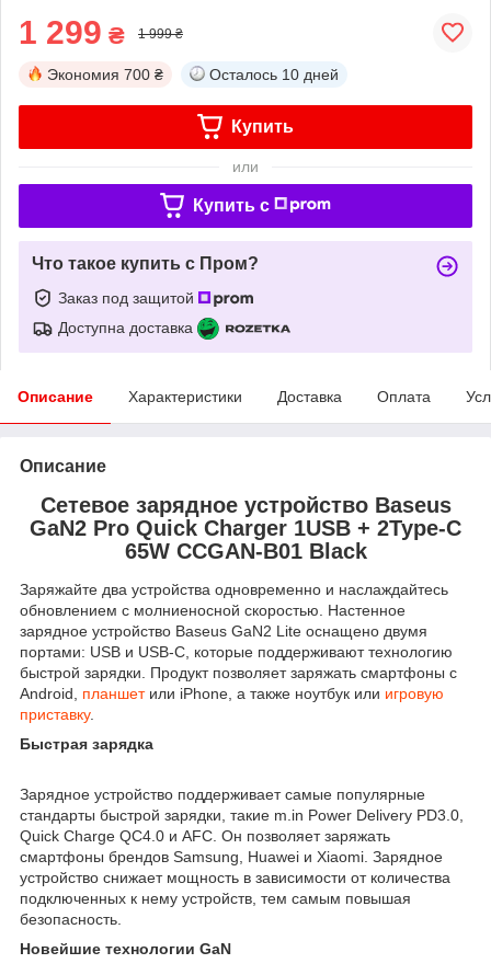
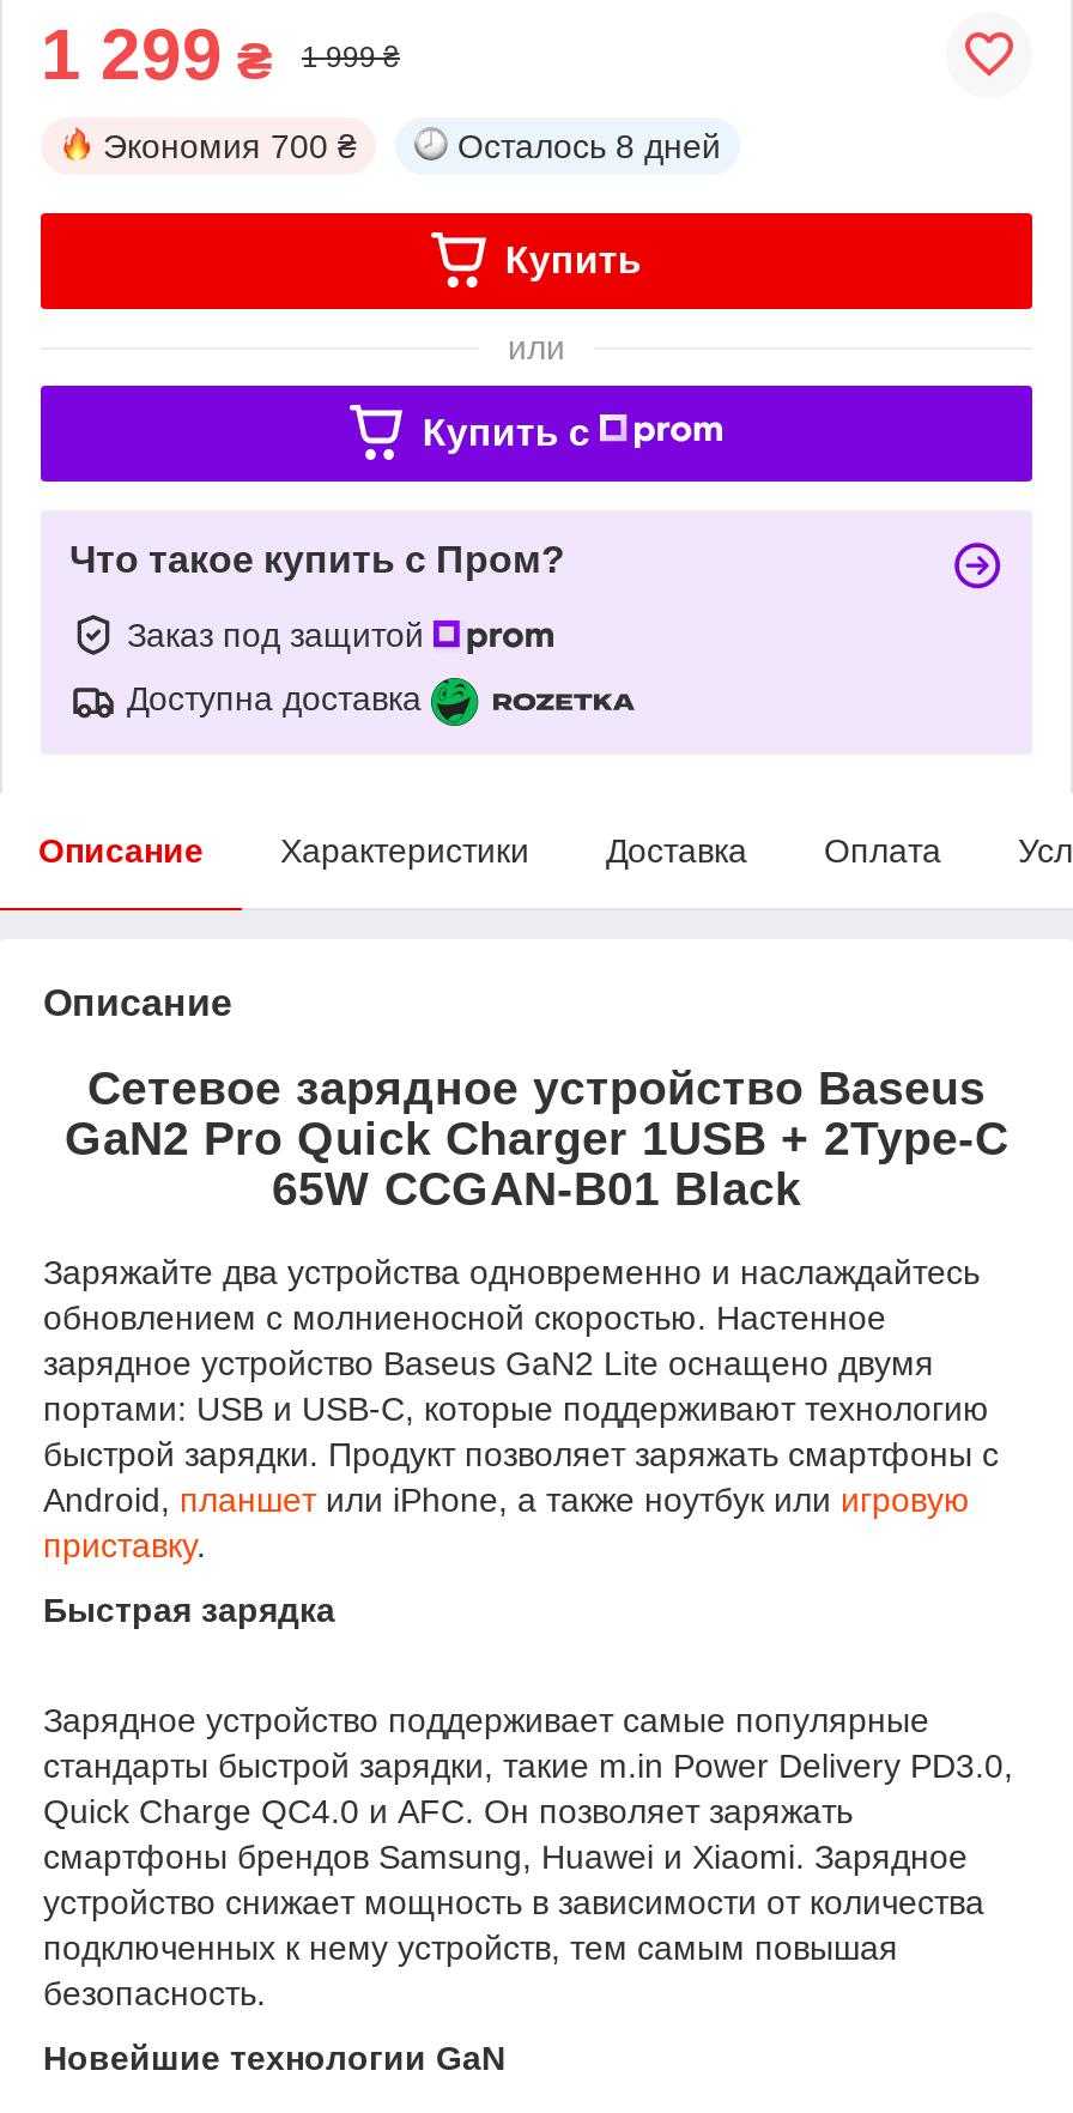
[209,66,339,83] Осталось 10 дней -> [457,126,721,165] Осталось 8 дней

